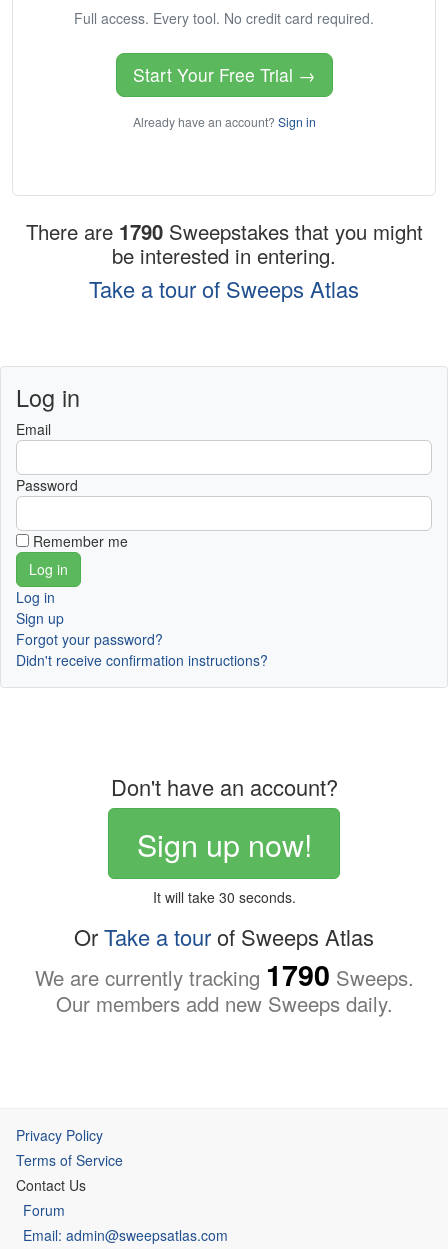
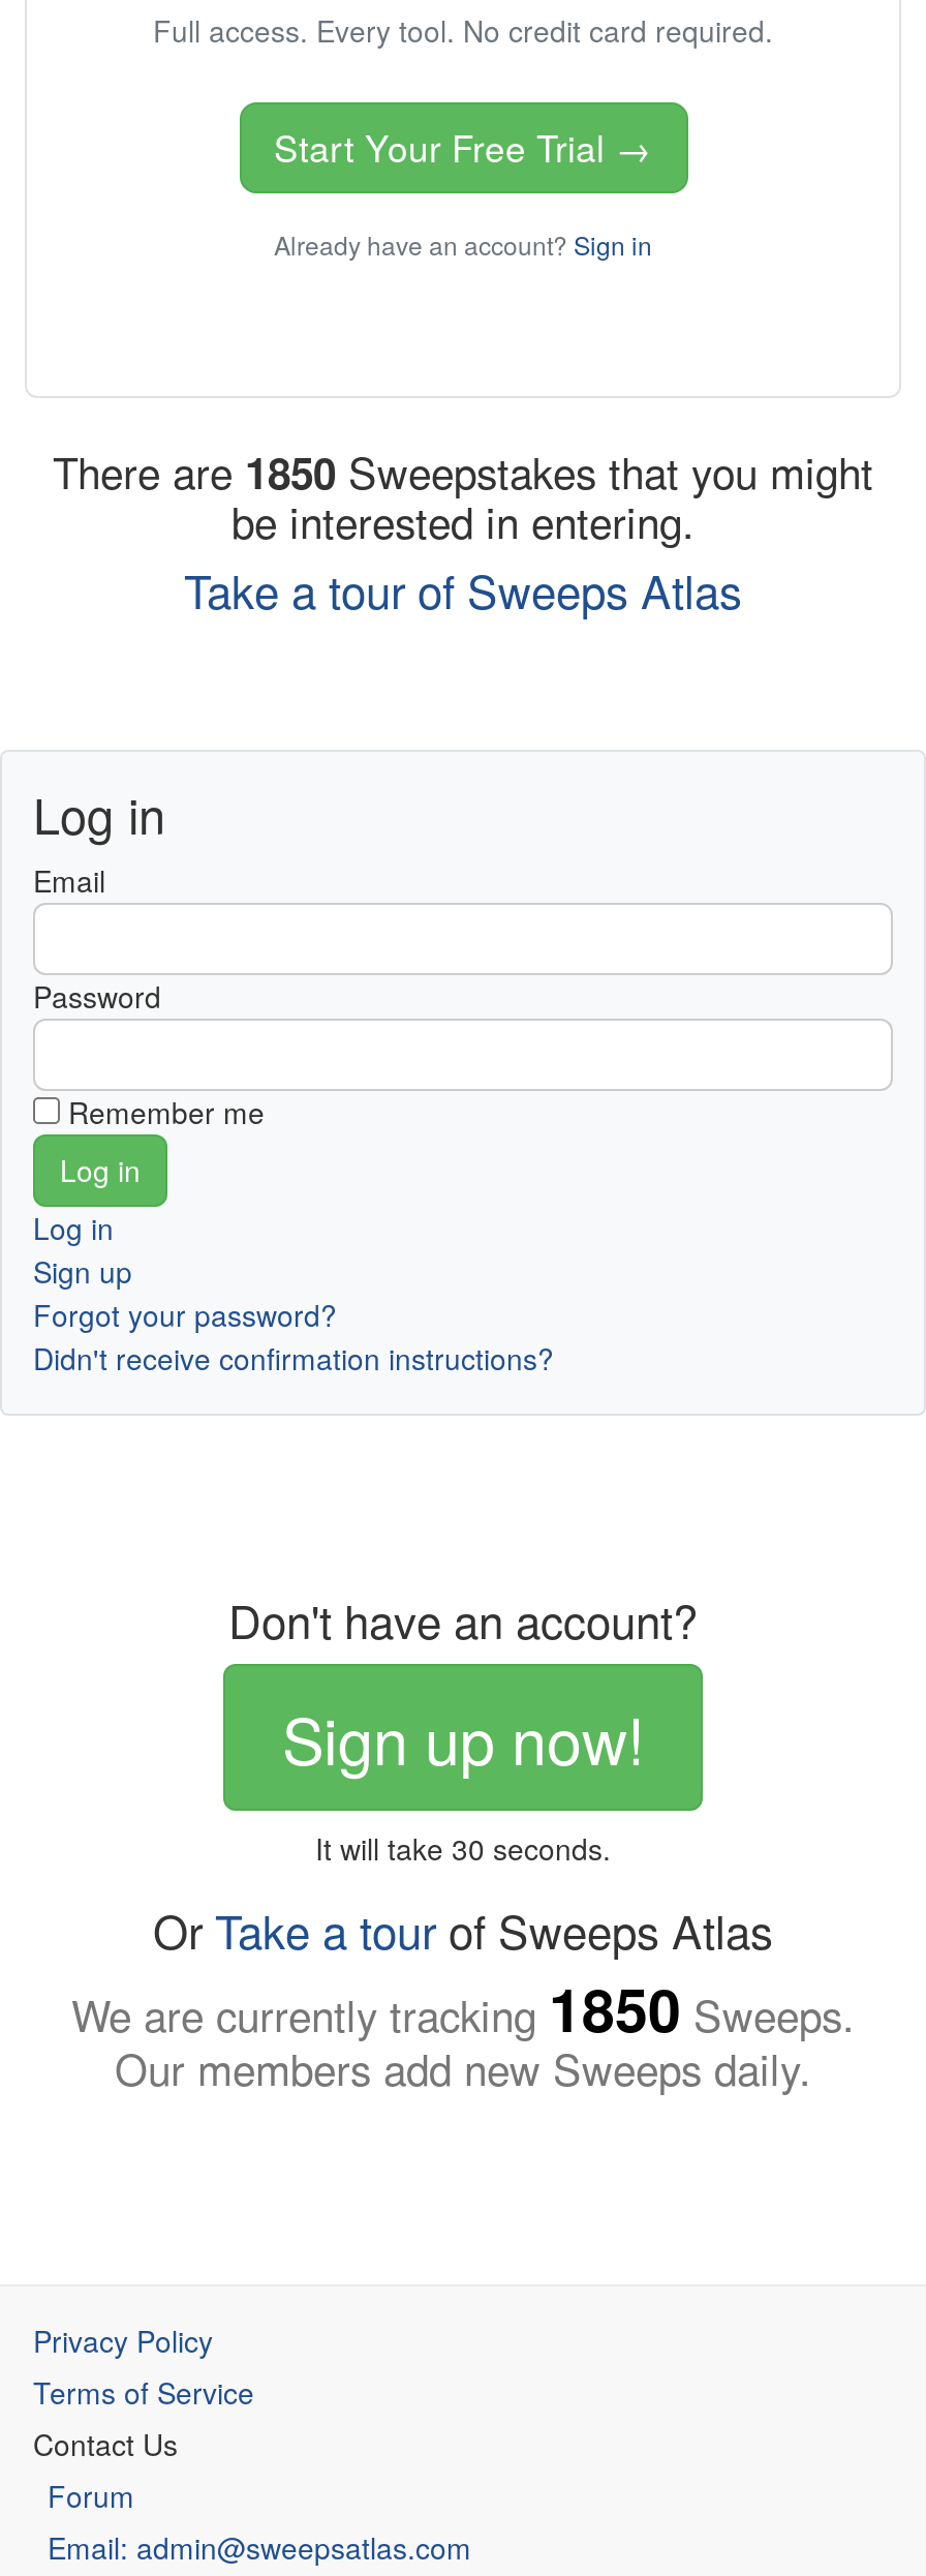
[25,217,422,246] There are 1790 Sweepstakes that you might -> [53,442,873,502] There are 1850 Sweepstakes that you might
[34,954,413,995] We are currently tracking 1790 Sweeps. -> [71,1965,855,2050] We are currently tracking 1850 Sweeps.

